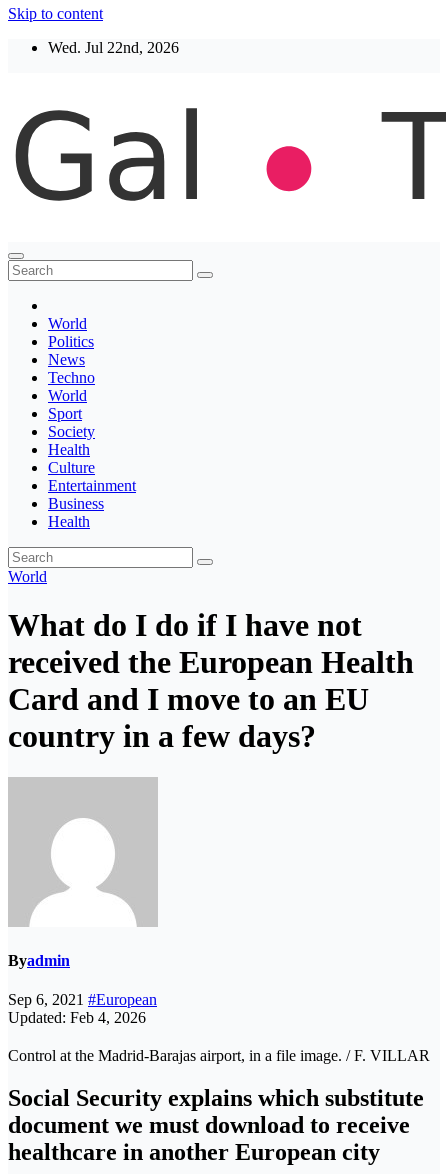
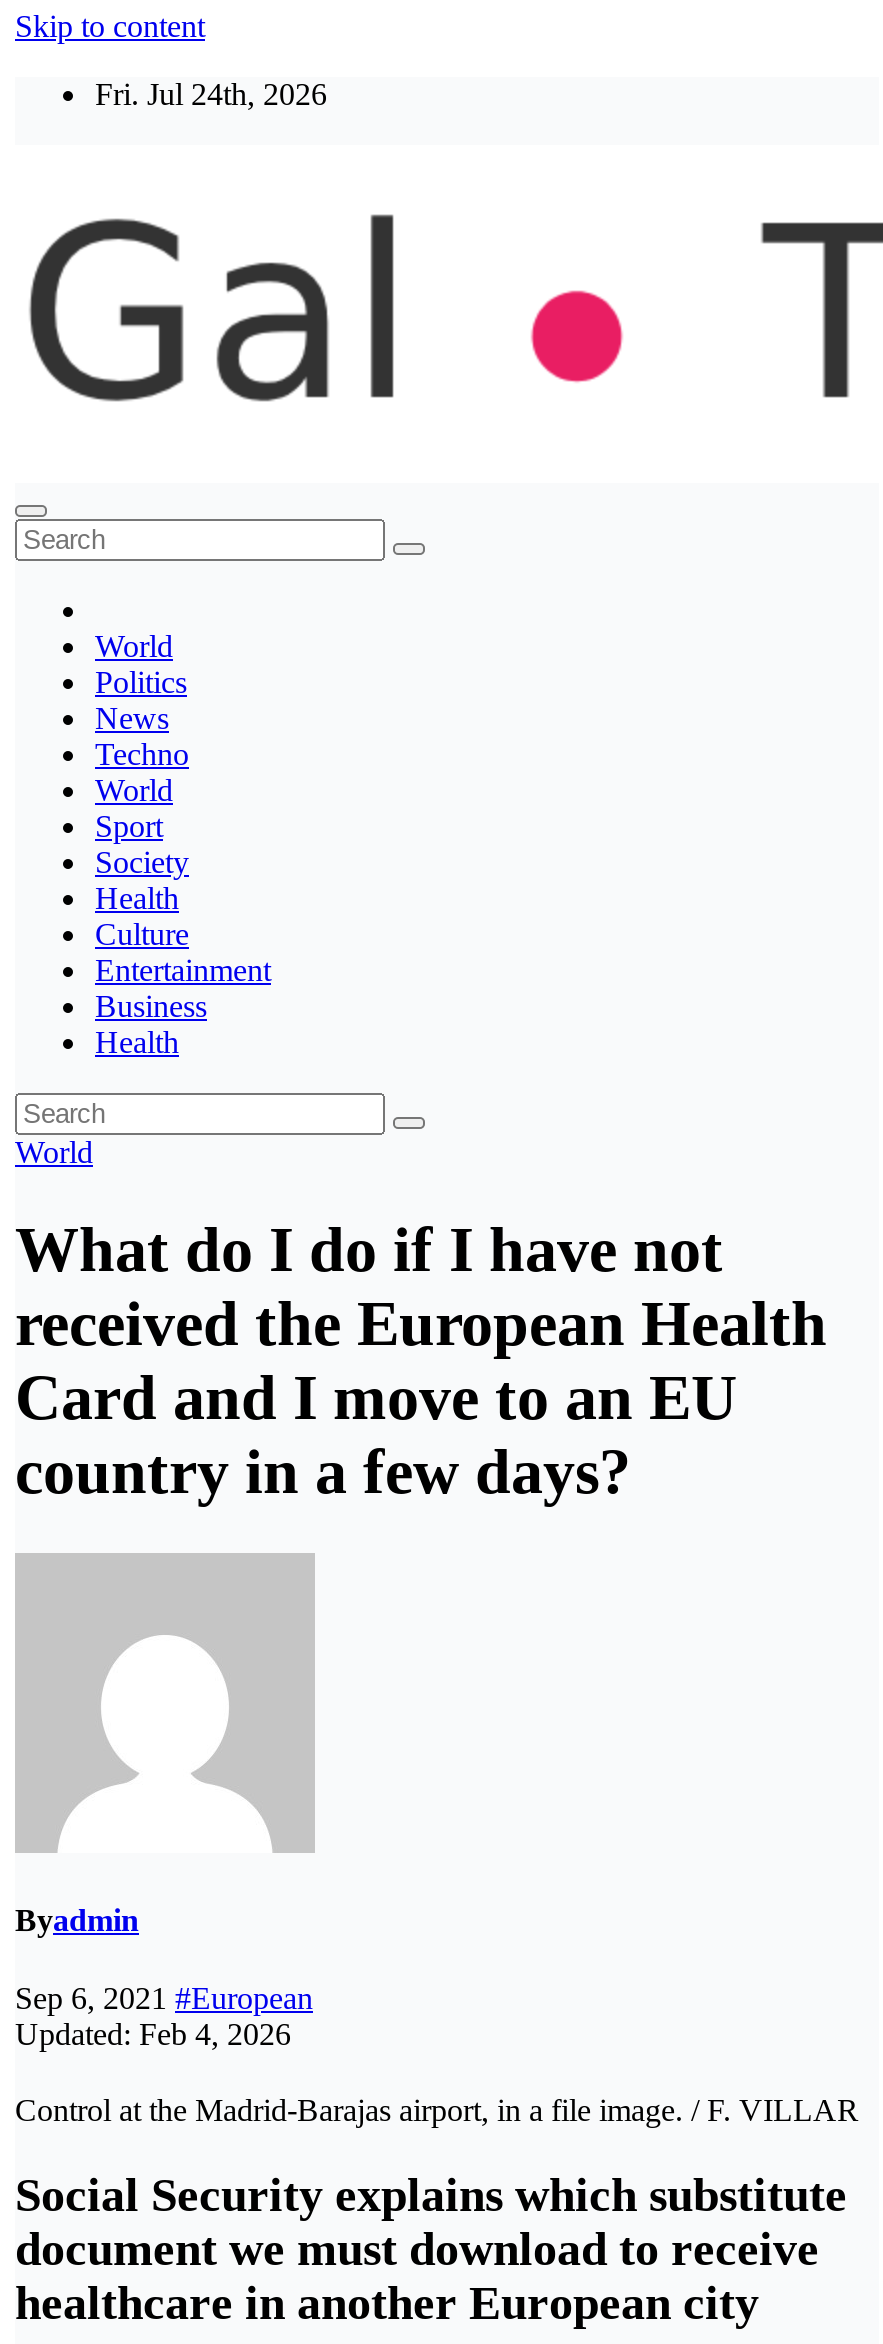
[48,39,179,56] Wed. Jul 22nd, 2026 -> [95,77,327,111] Fri. Jul 24th, 2026

